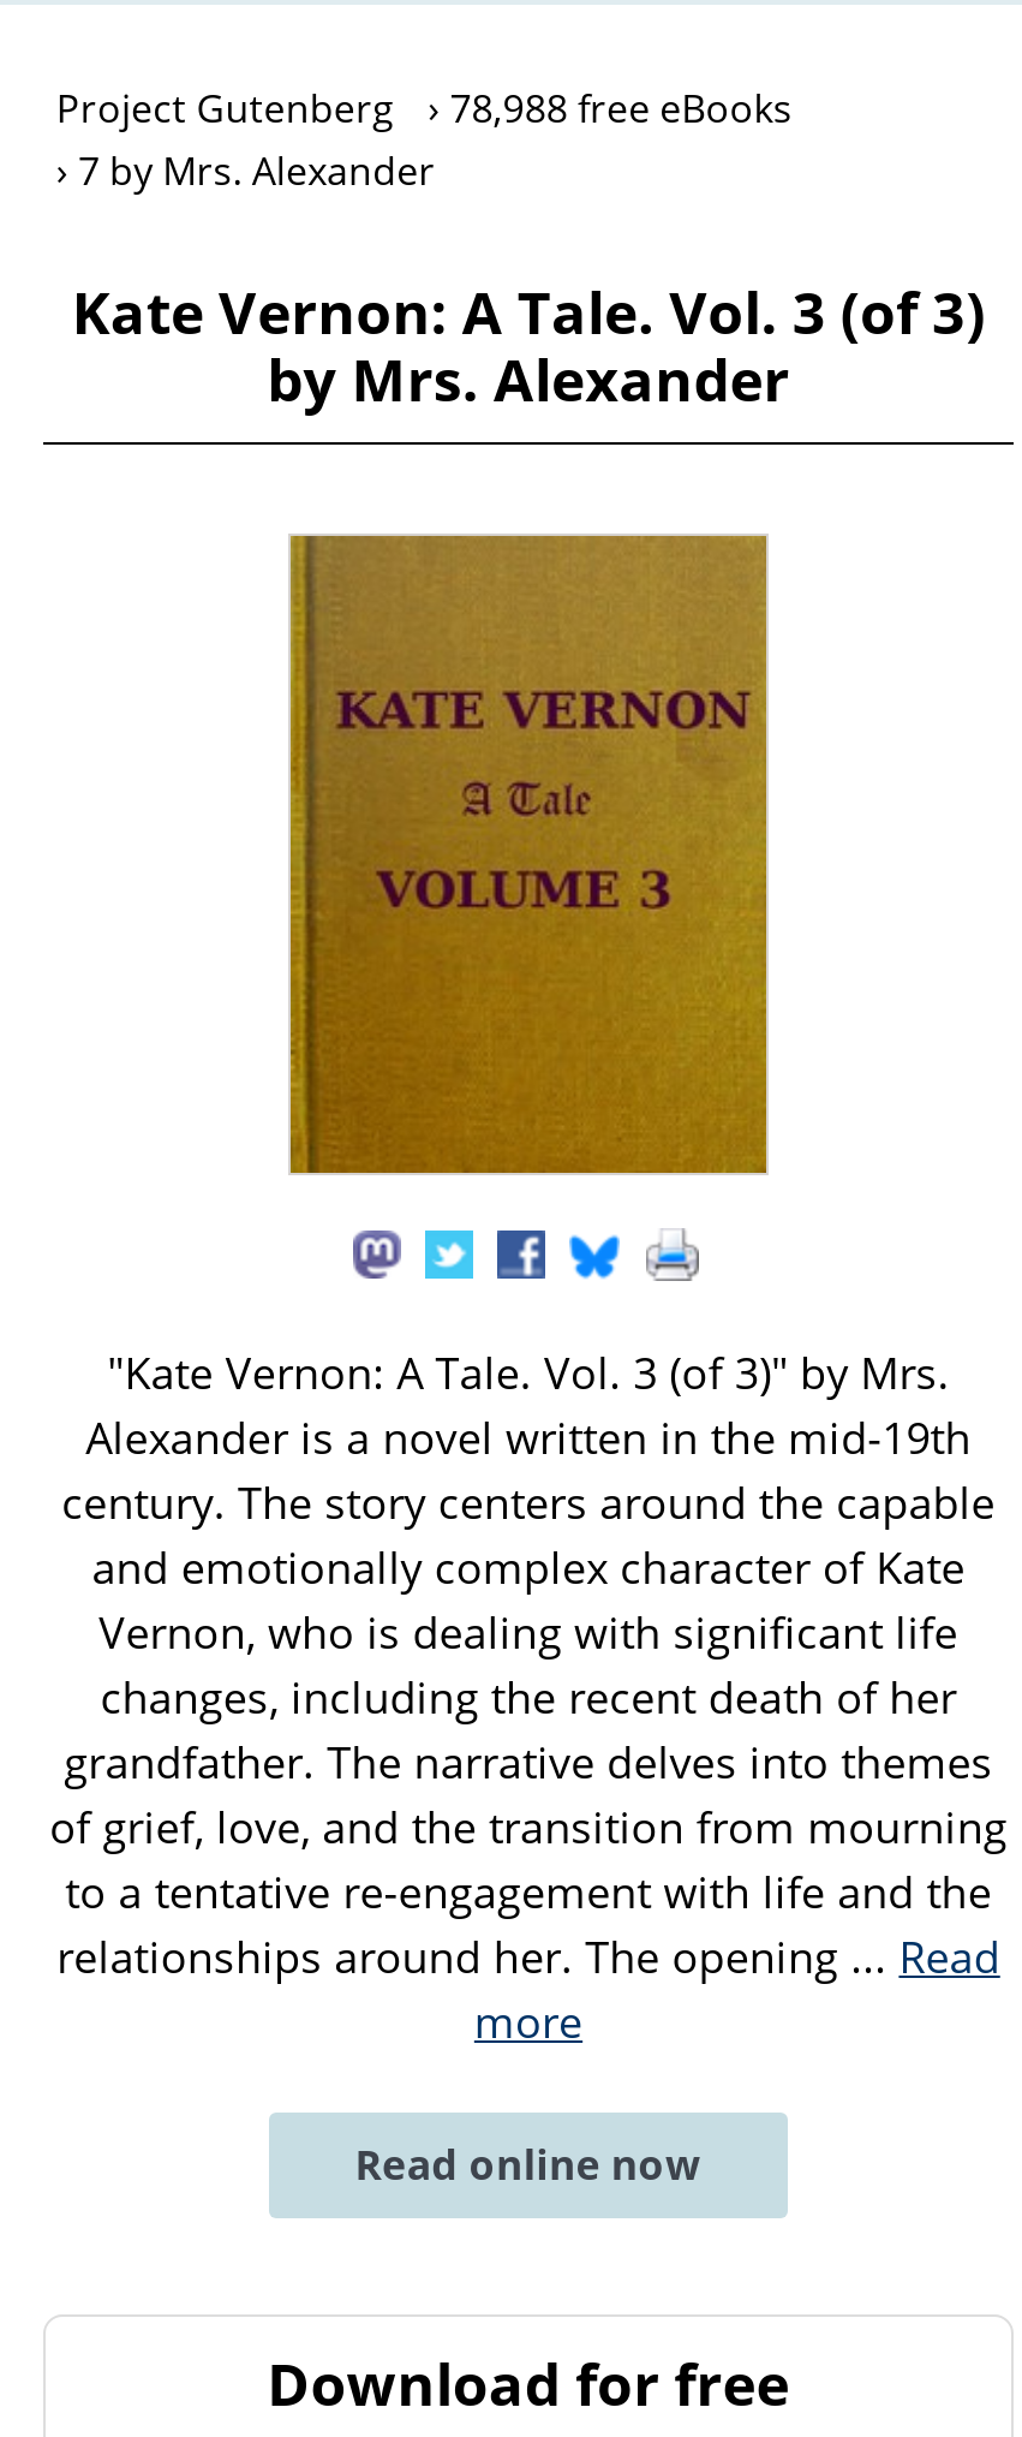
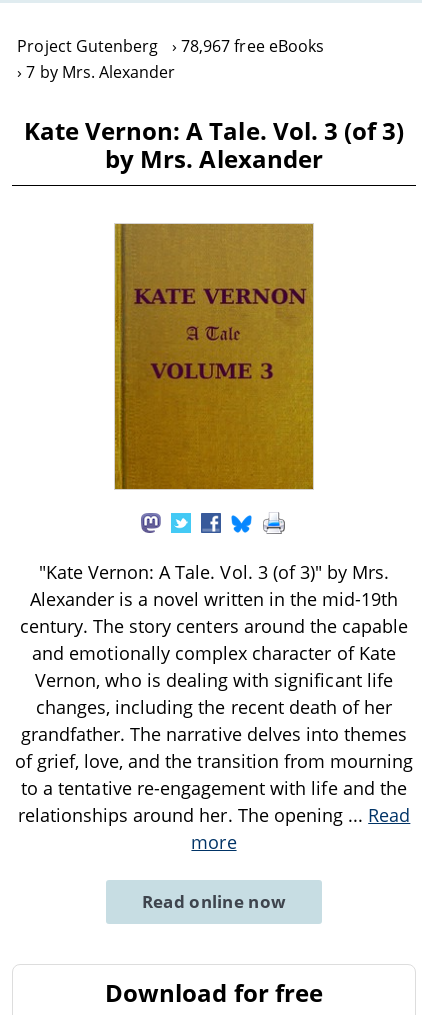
[56,82,792,135] Project Gutenberg 78,988 free eBooks -> [17,35,324,57] Project Gutenberg 78,967 free eBooks

